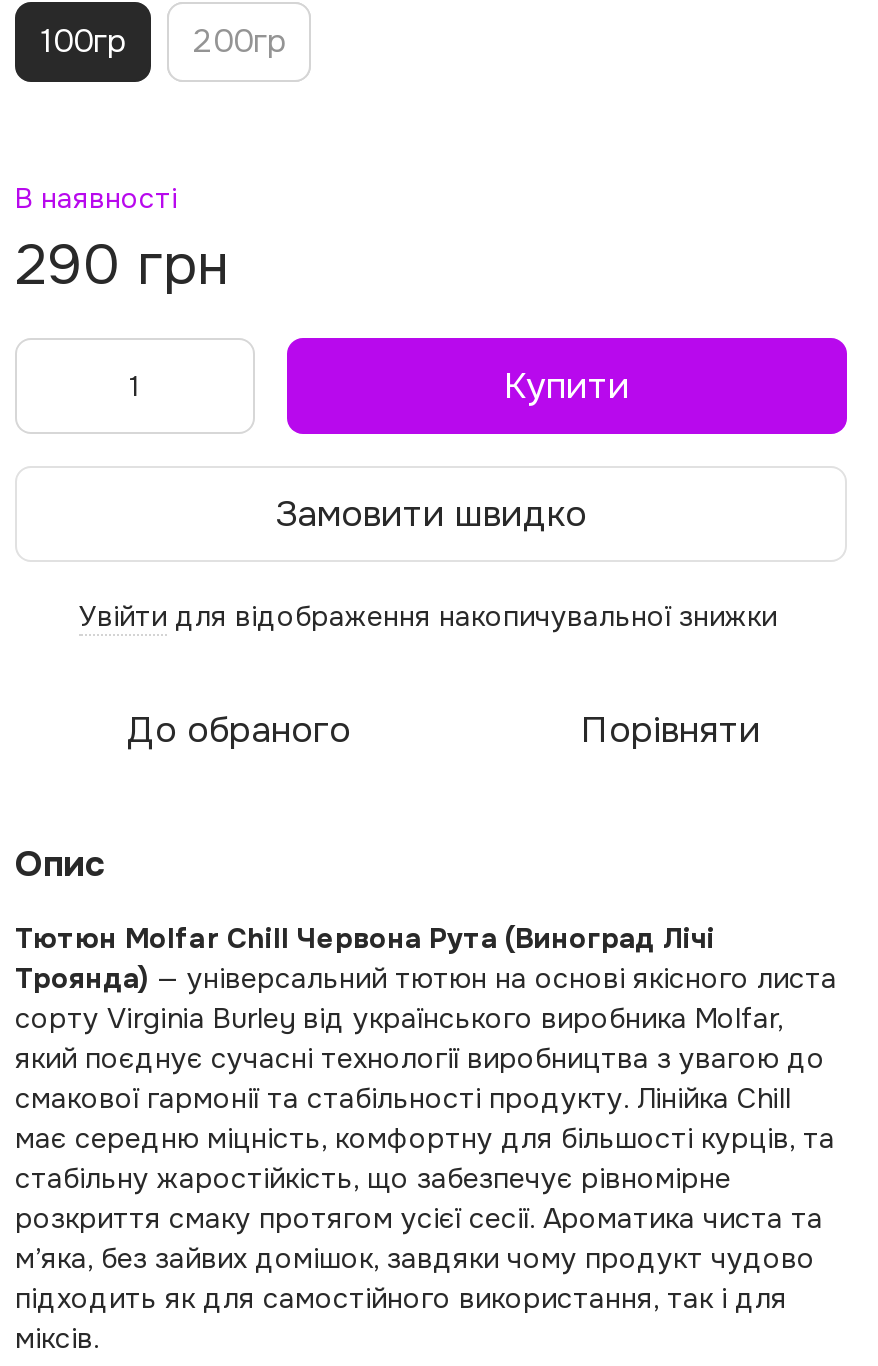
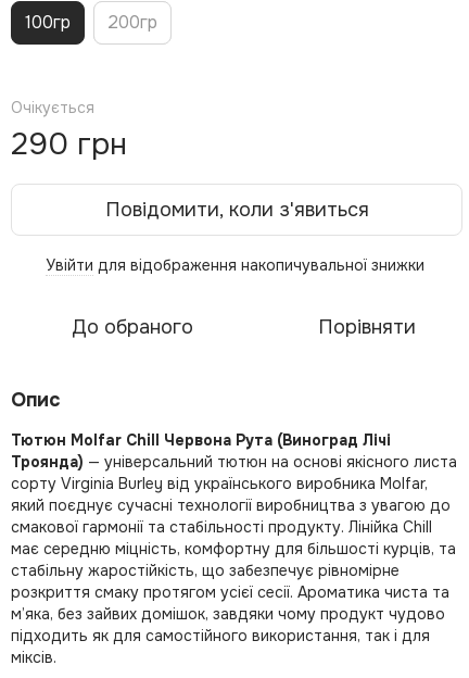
[15,180,177,216] В наявності -> [11,98,94,117] Очікується
[275,364,630,535] Купити | Замовити швидко -> [105,198,369,222] Повідомити, коли з'явиться

